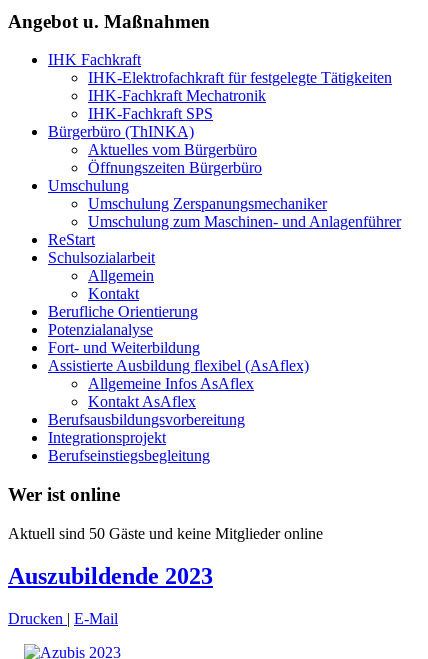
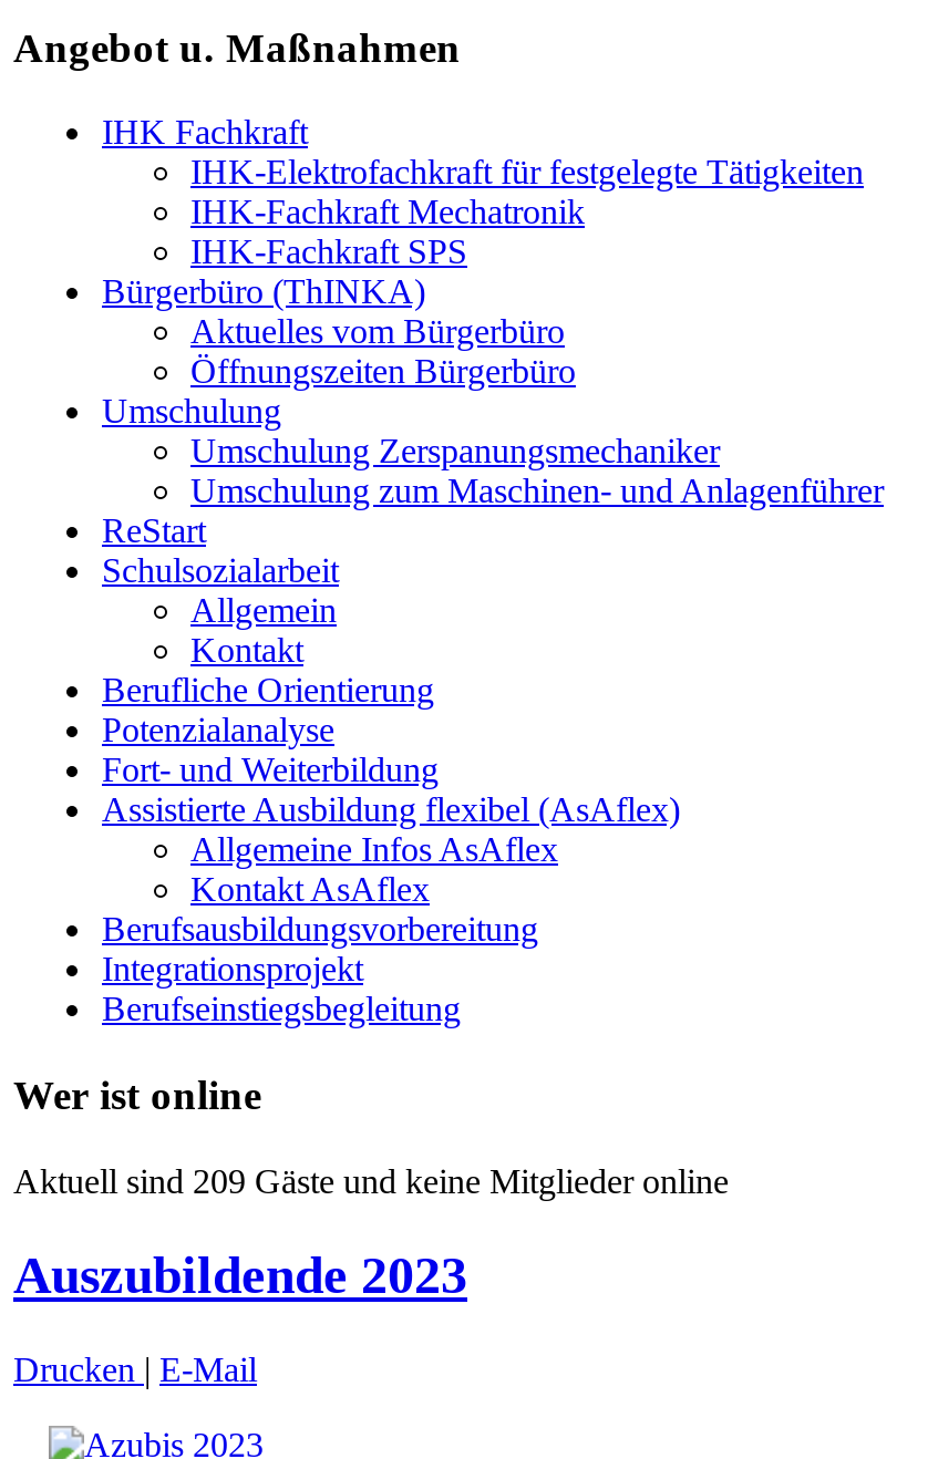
[8,525,323,542] Aktuell sind 50 Gäste und keine Mitglieder online -> [13,1162,729,1200] Aktuell sind 209 Gäste und keine Mitglieder online

